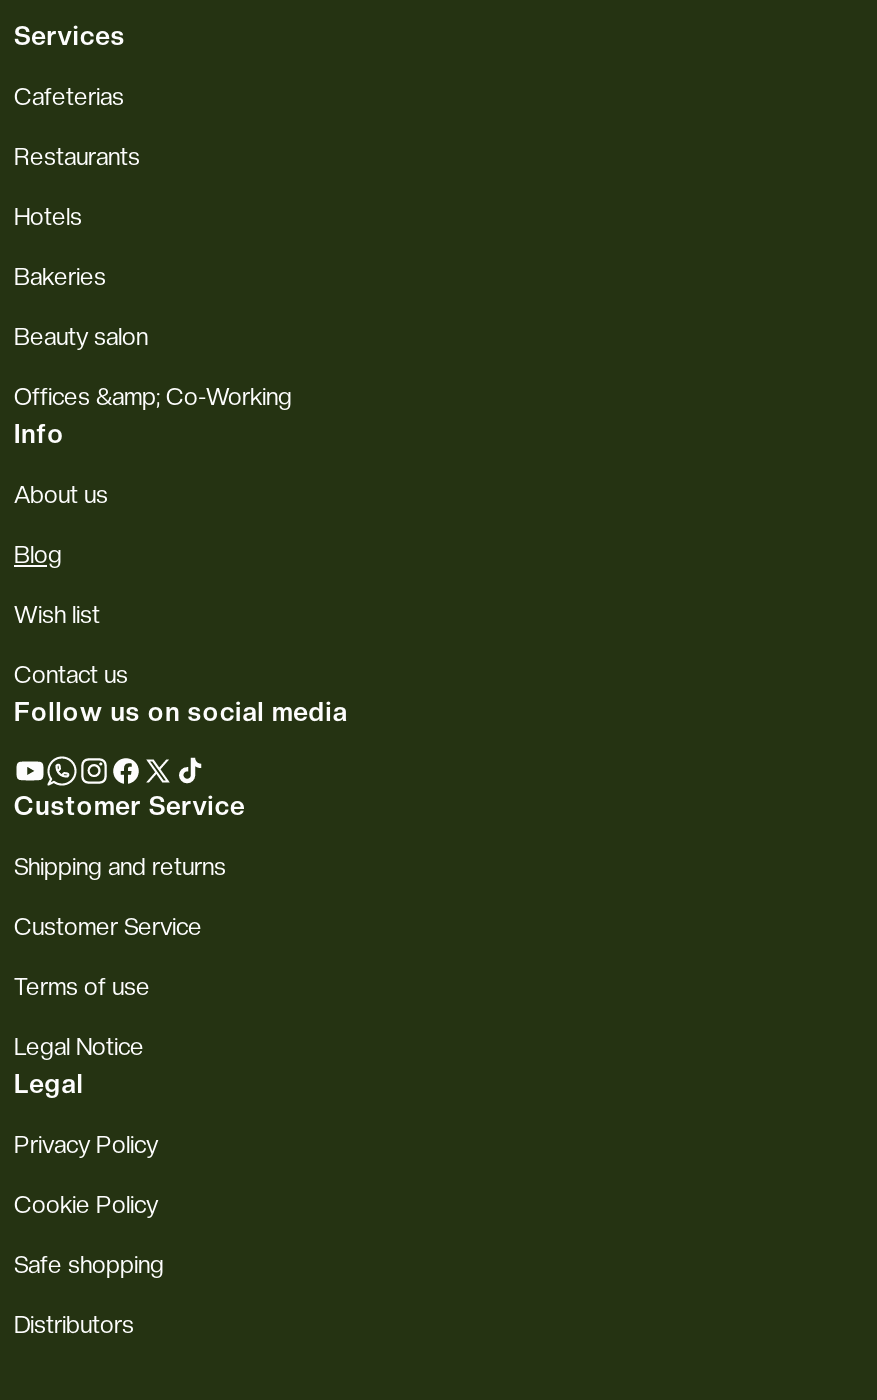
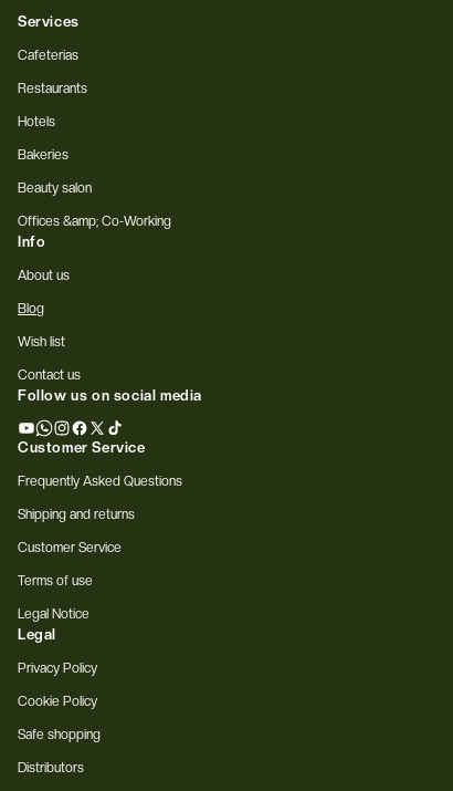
none -> [18,474,182,489] Frequently Asked Questions

